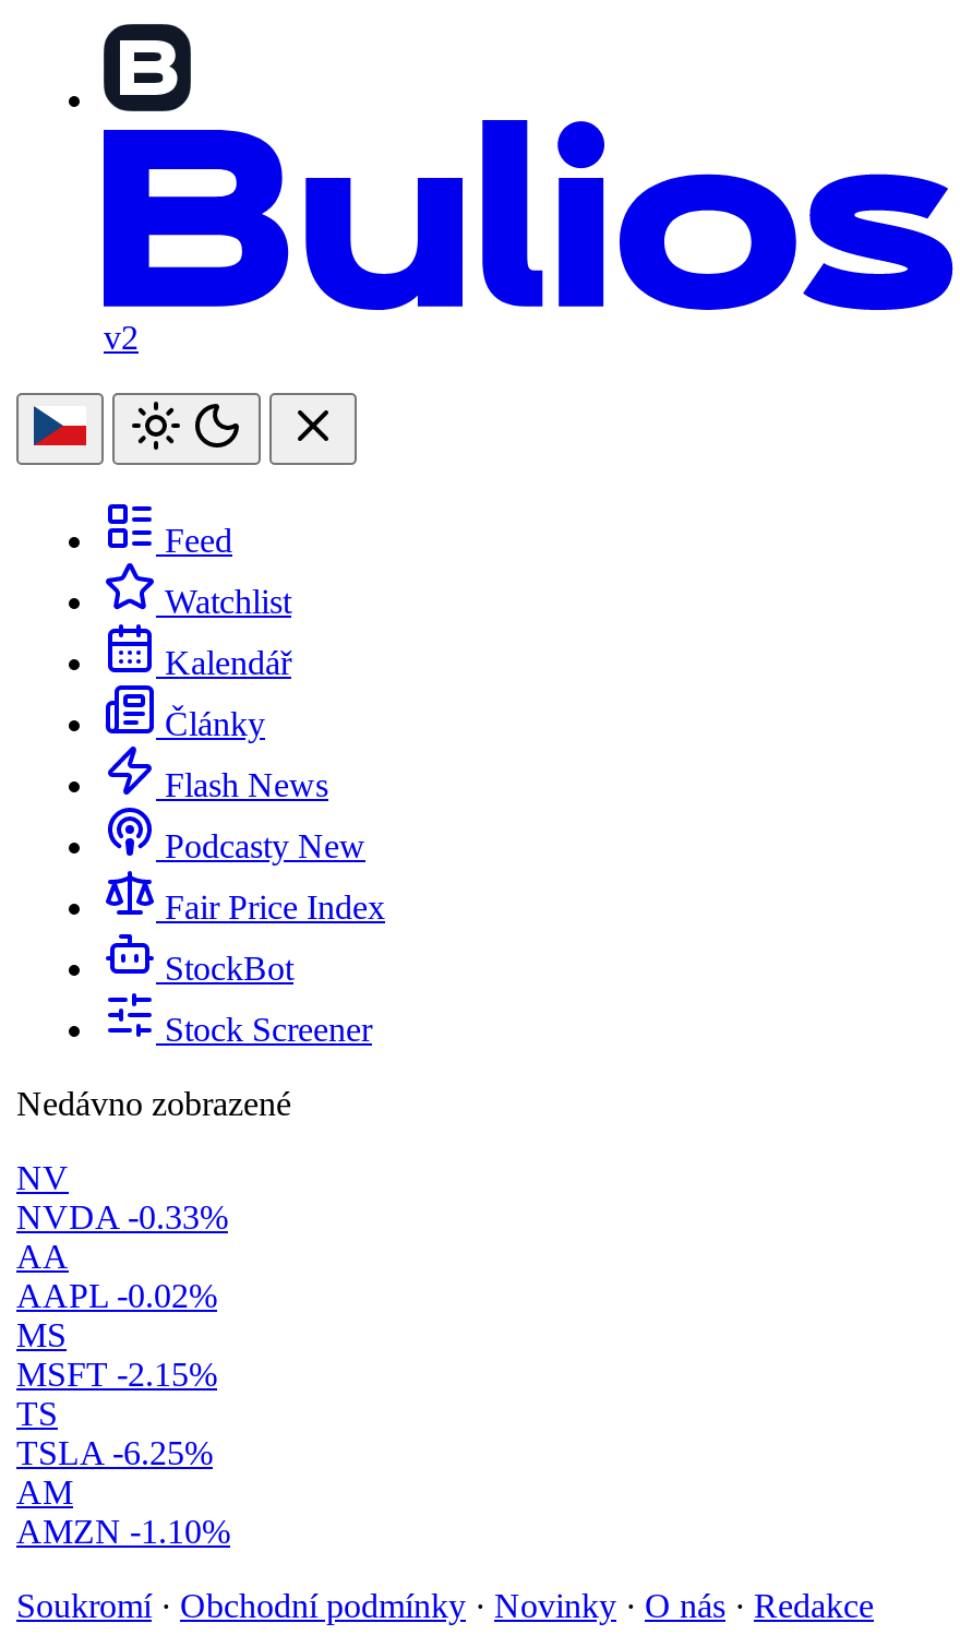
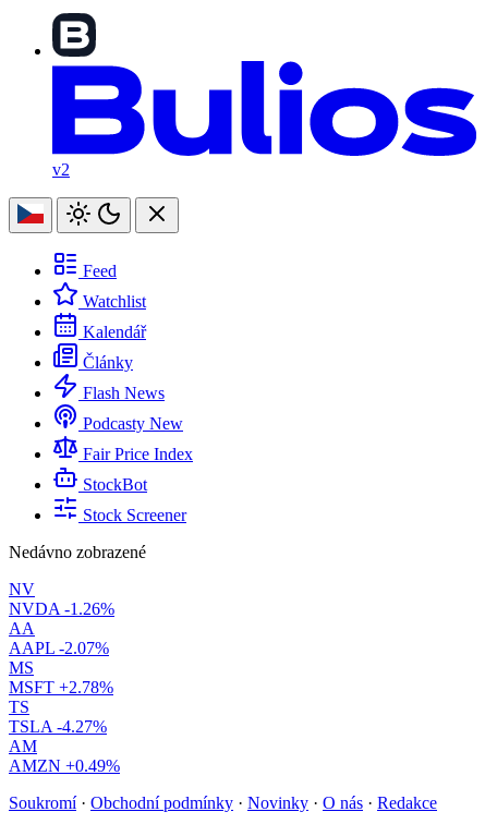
[16,1199,228,1236] NVDA -0.33% -> [9,600,114,618] NVDA -1.26%
[16,1277,217,1314] AAPL -0.02% -> [9,639,109,657] AAPL -2.07%
[16,1356,217,1393] MSFT -2.15% -> [9,678,113,697] MSFT +2.78%
[16,1434,213,1471] TSLA -6.25% -> [9,717,107,736] TSLA -4.27%
[16,1513,230,1550] AMZN -1.10% -> [9,757,120,775] AMZN +0.49%

